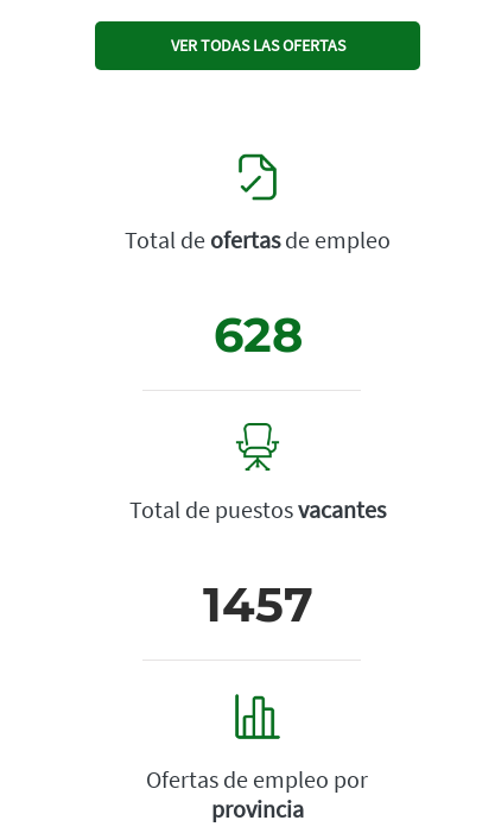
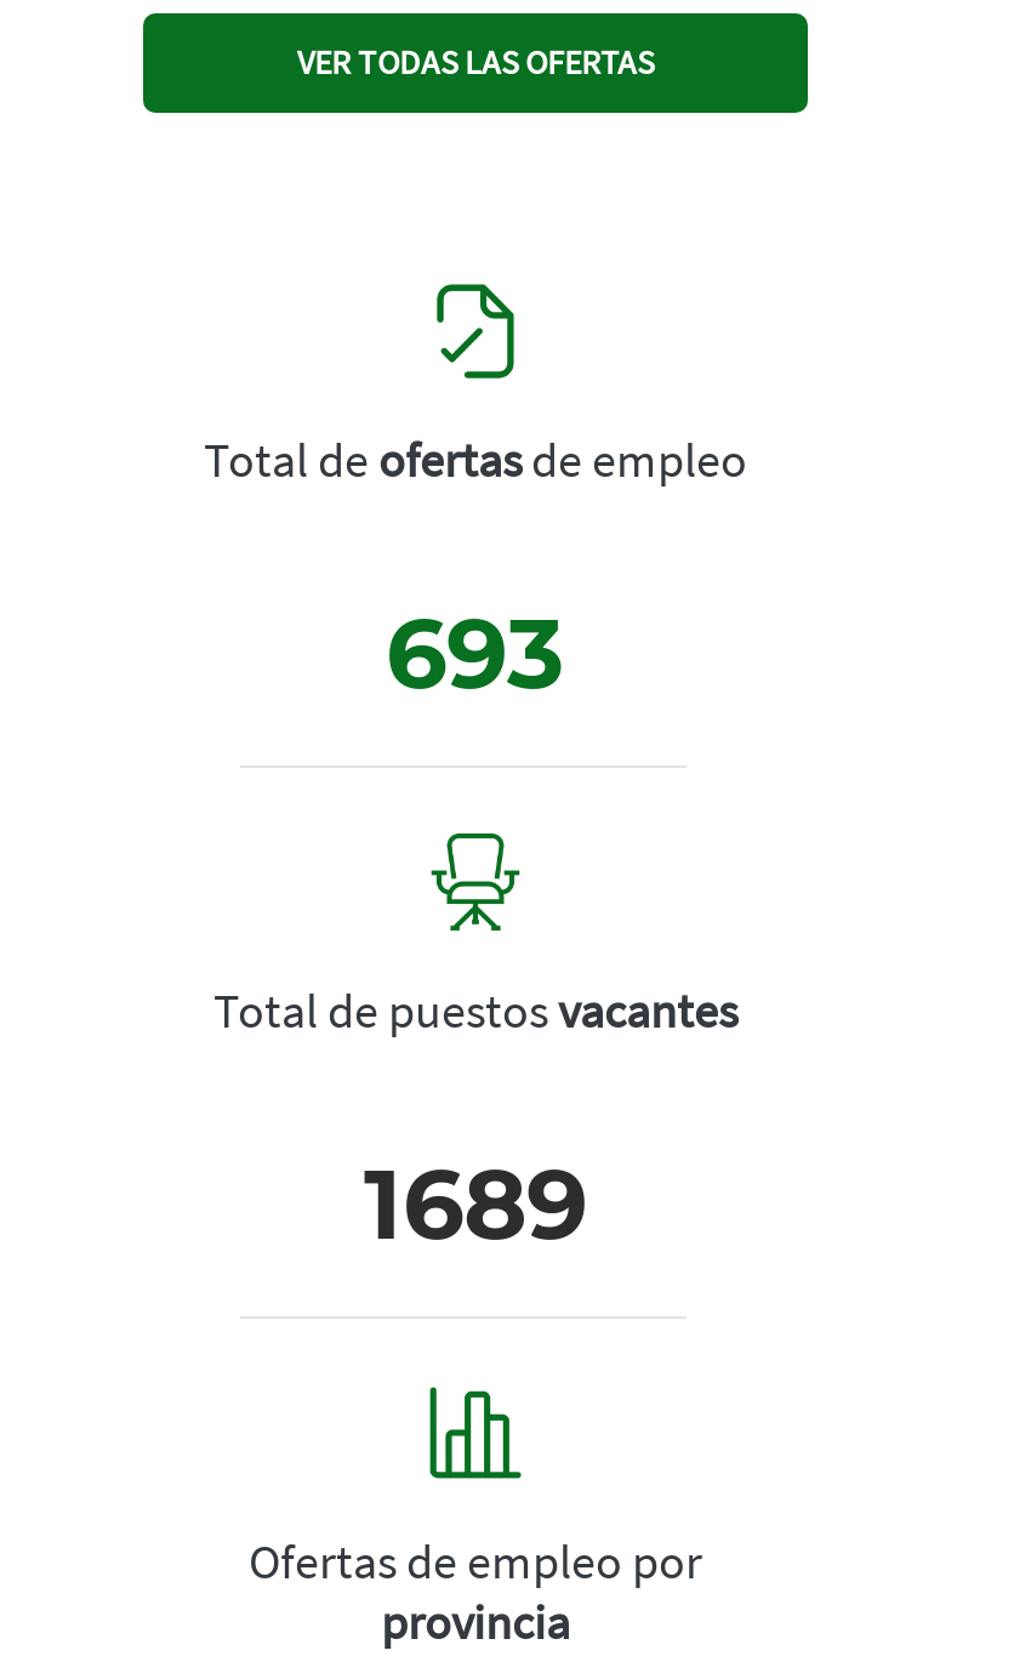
[213,305,302,363] 628 -> [386,593,565,712] 693
[202,575,313,633] 1457 -> [364,1144,587,1262] 1689

